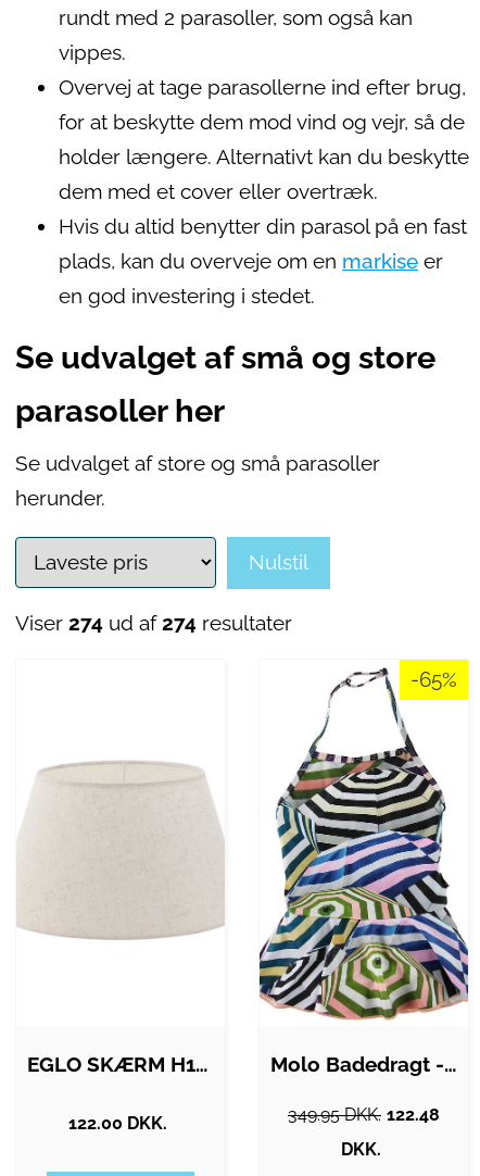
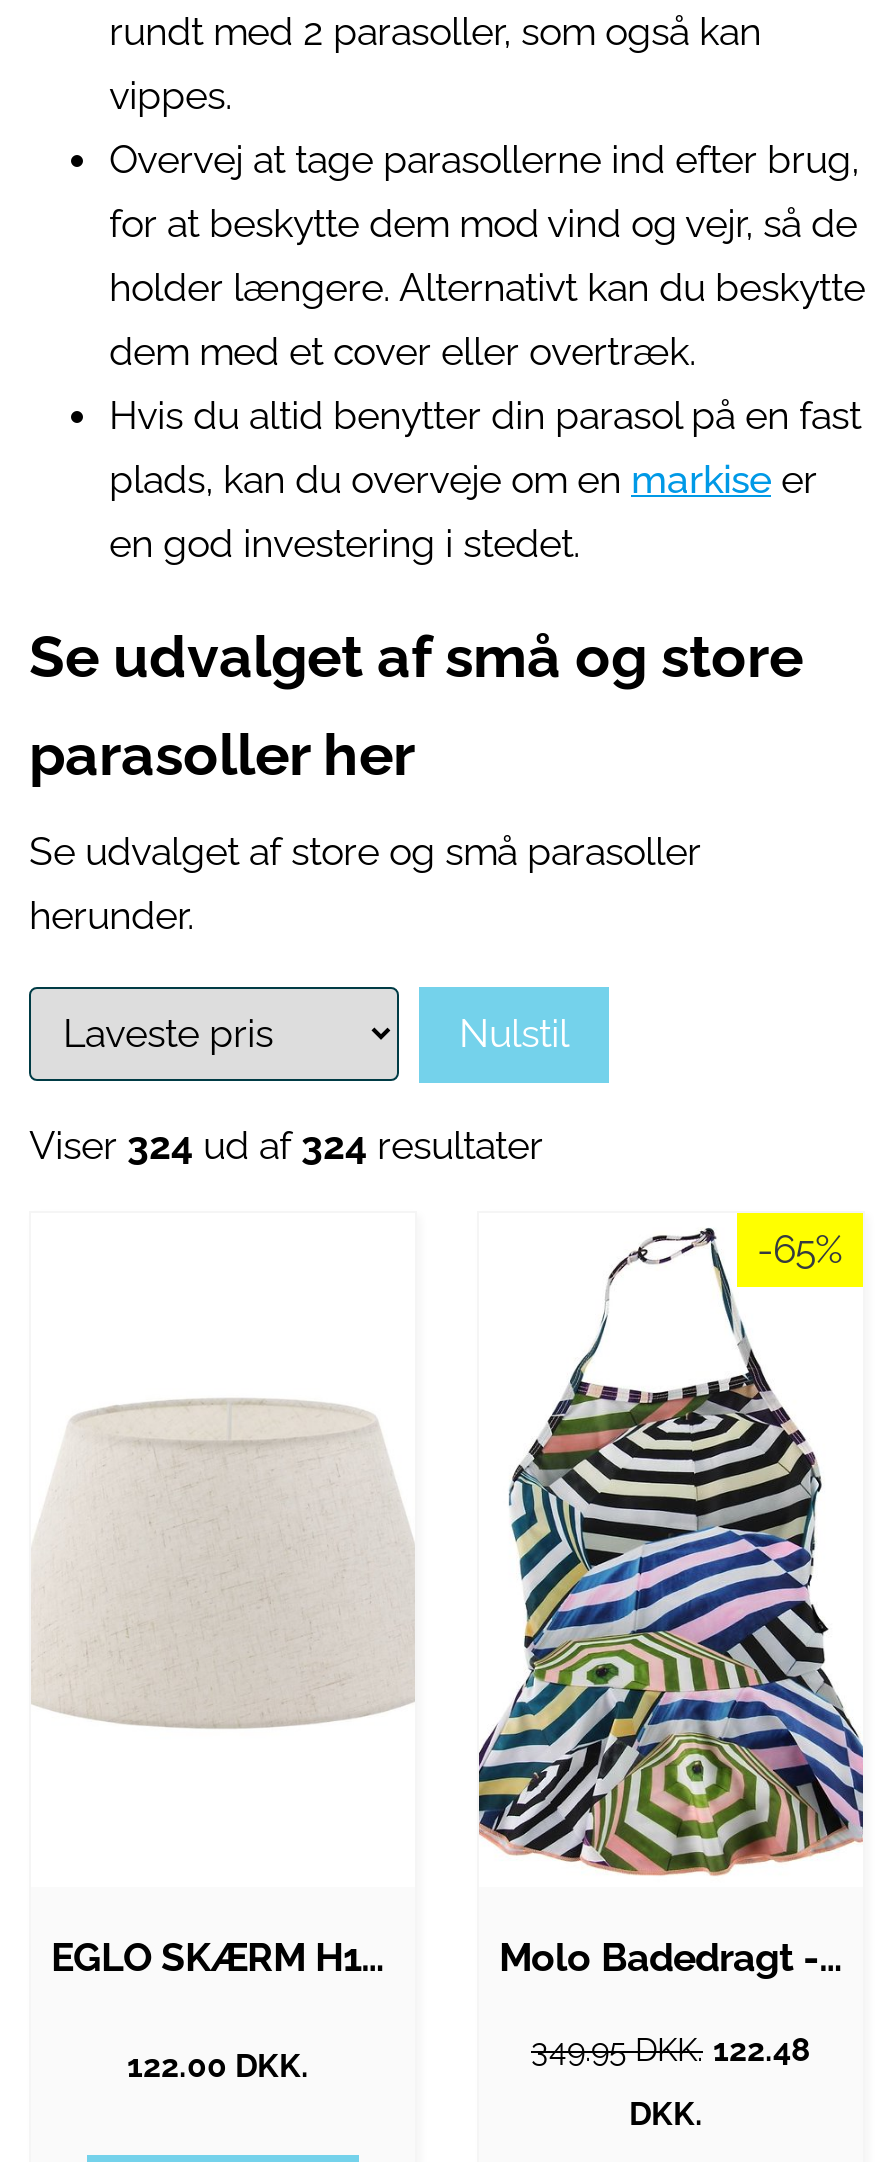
[15,611,292,636] Viser 274 ud af 274 resultater -> [29,1123,543,1169] Viser 324 ud af 324 resultater

